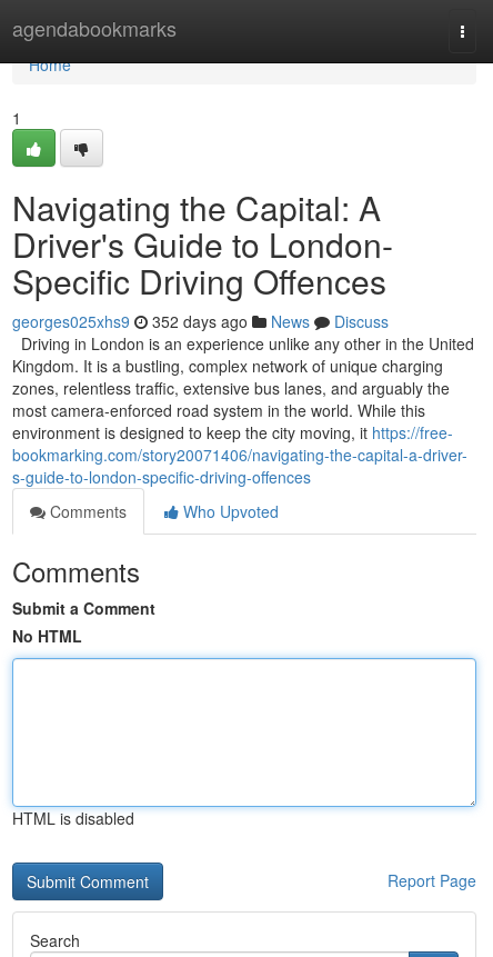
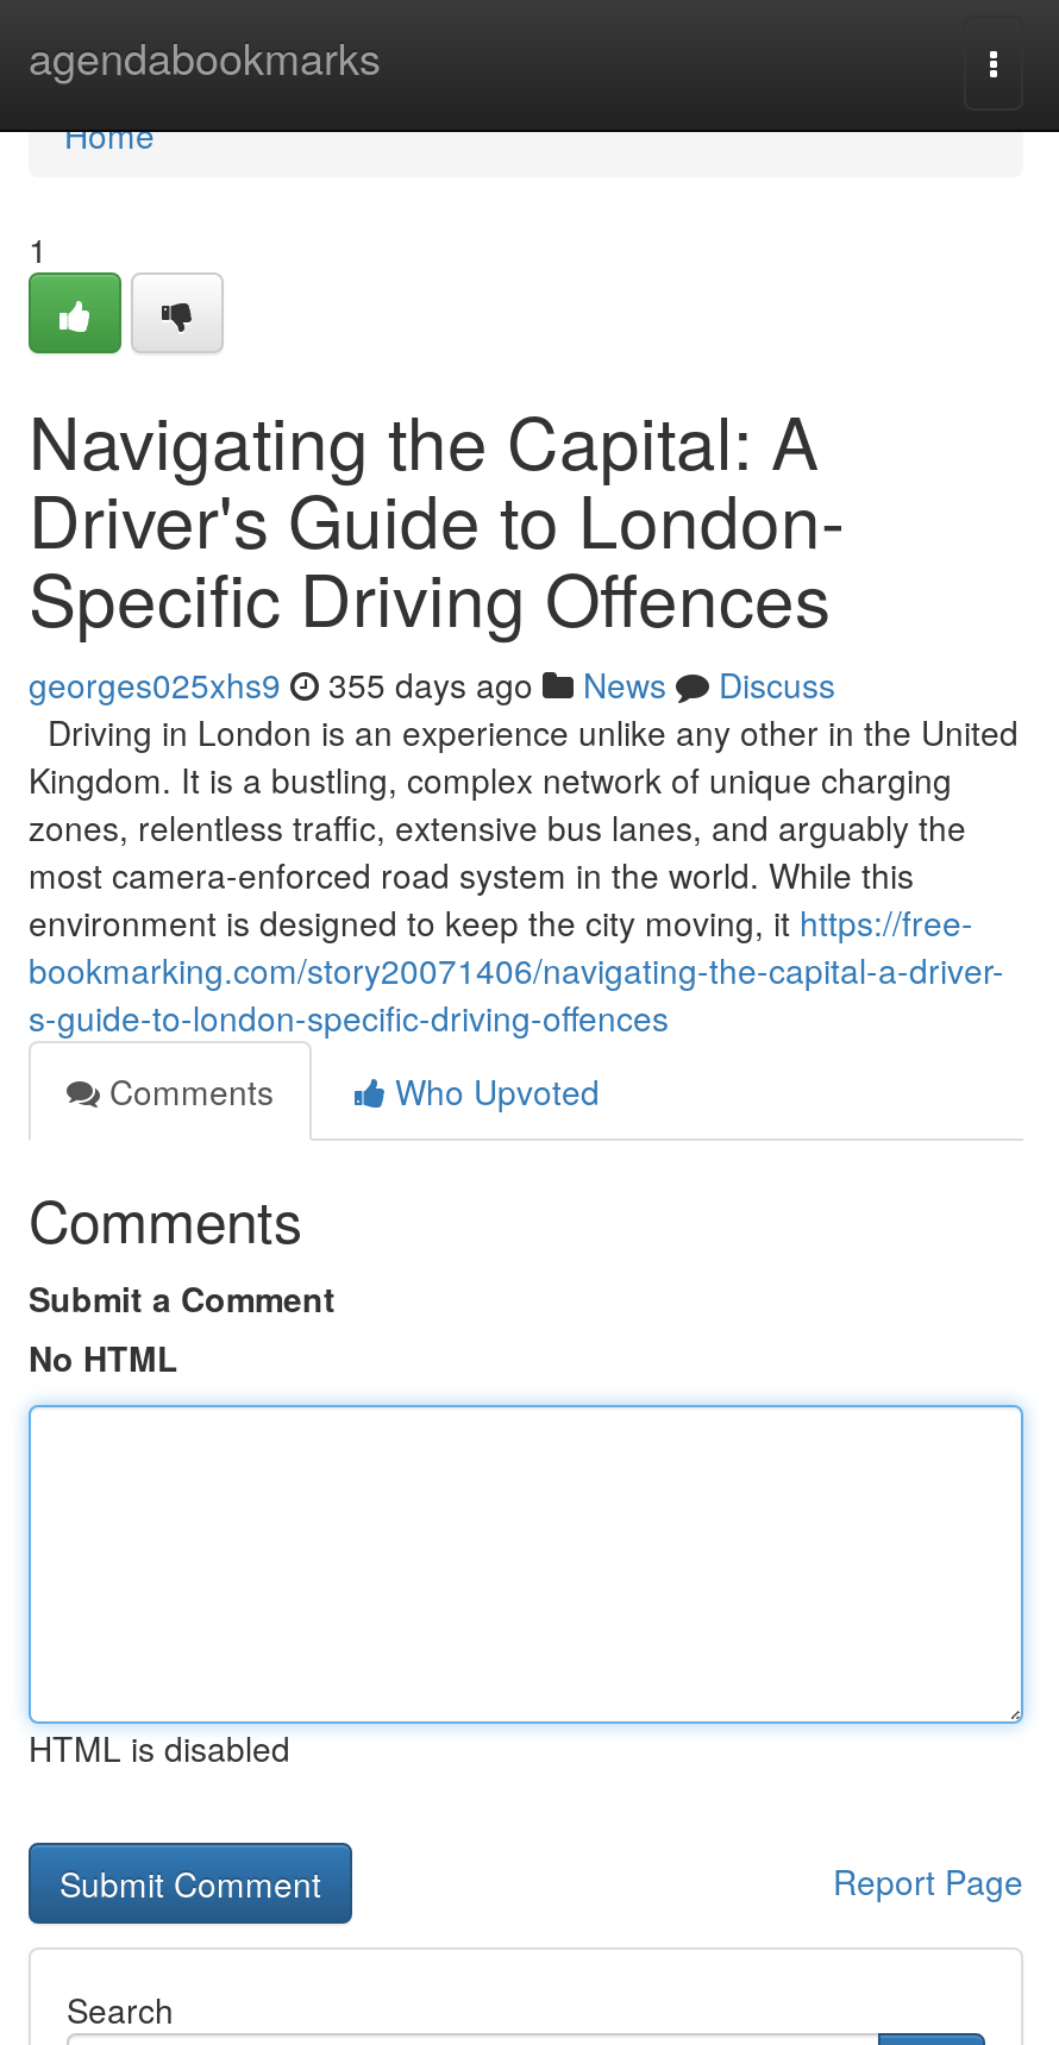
[12,310,389,332] georges025xhs9 352 days ago News Discuss -> [29,660,835,708] georges025xhs9 355 days ago News Discuss

